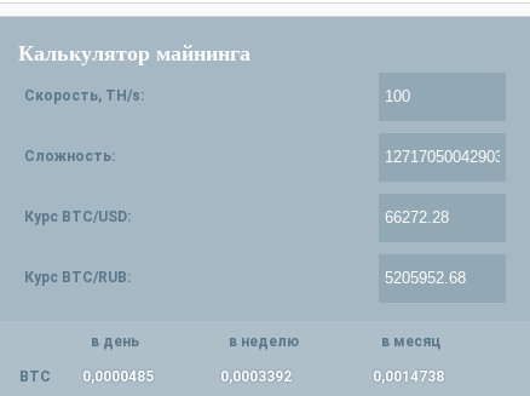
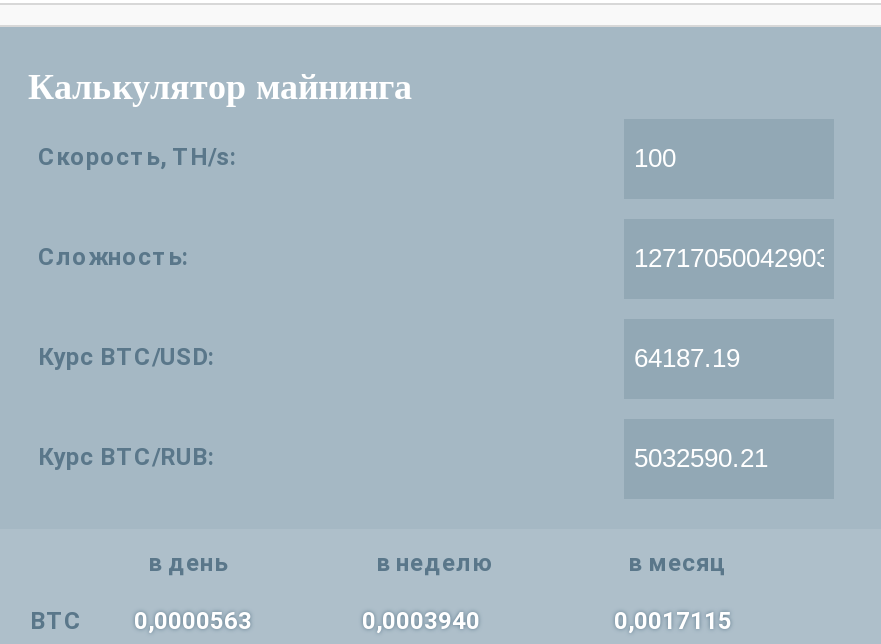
[19,368,154,385] BTC 0,0000485 -> [30,607,252,635] BTC 0,0000563
[220,368,292,385] 0,0003392 -> [362,607,480,635] 0,0003940
[373,368,444,385] 0,0014738 -> [614,607,732,635] 0,0017115

